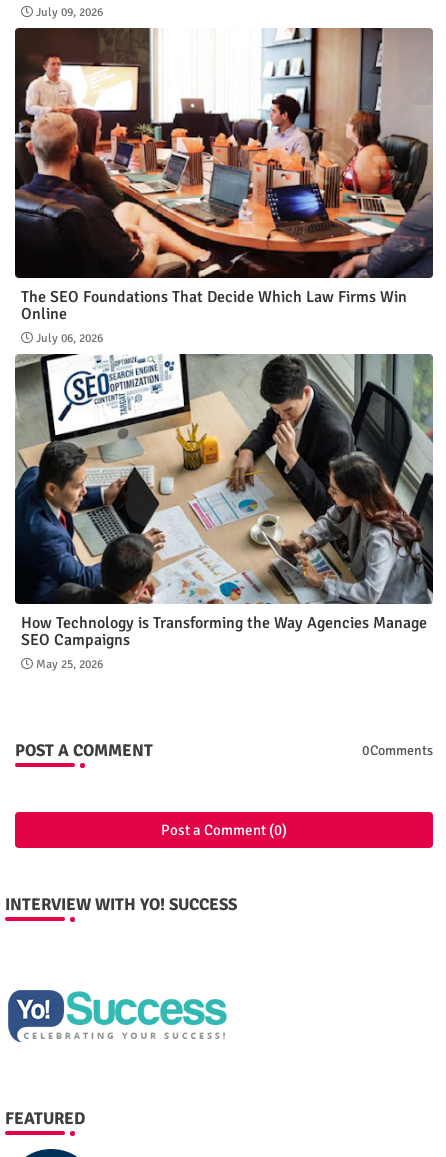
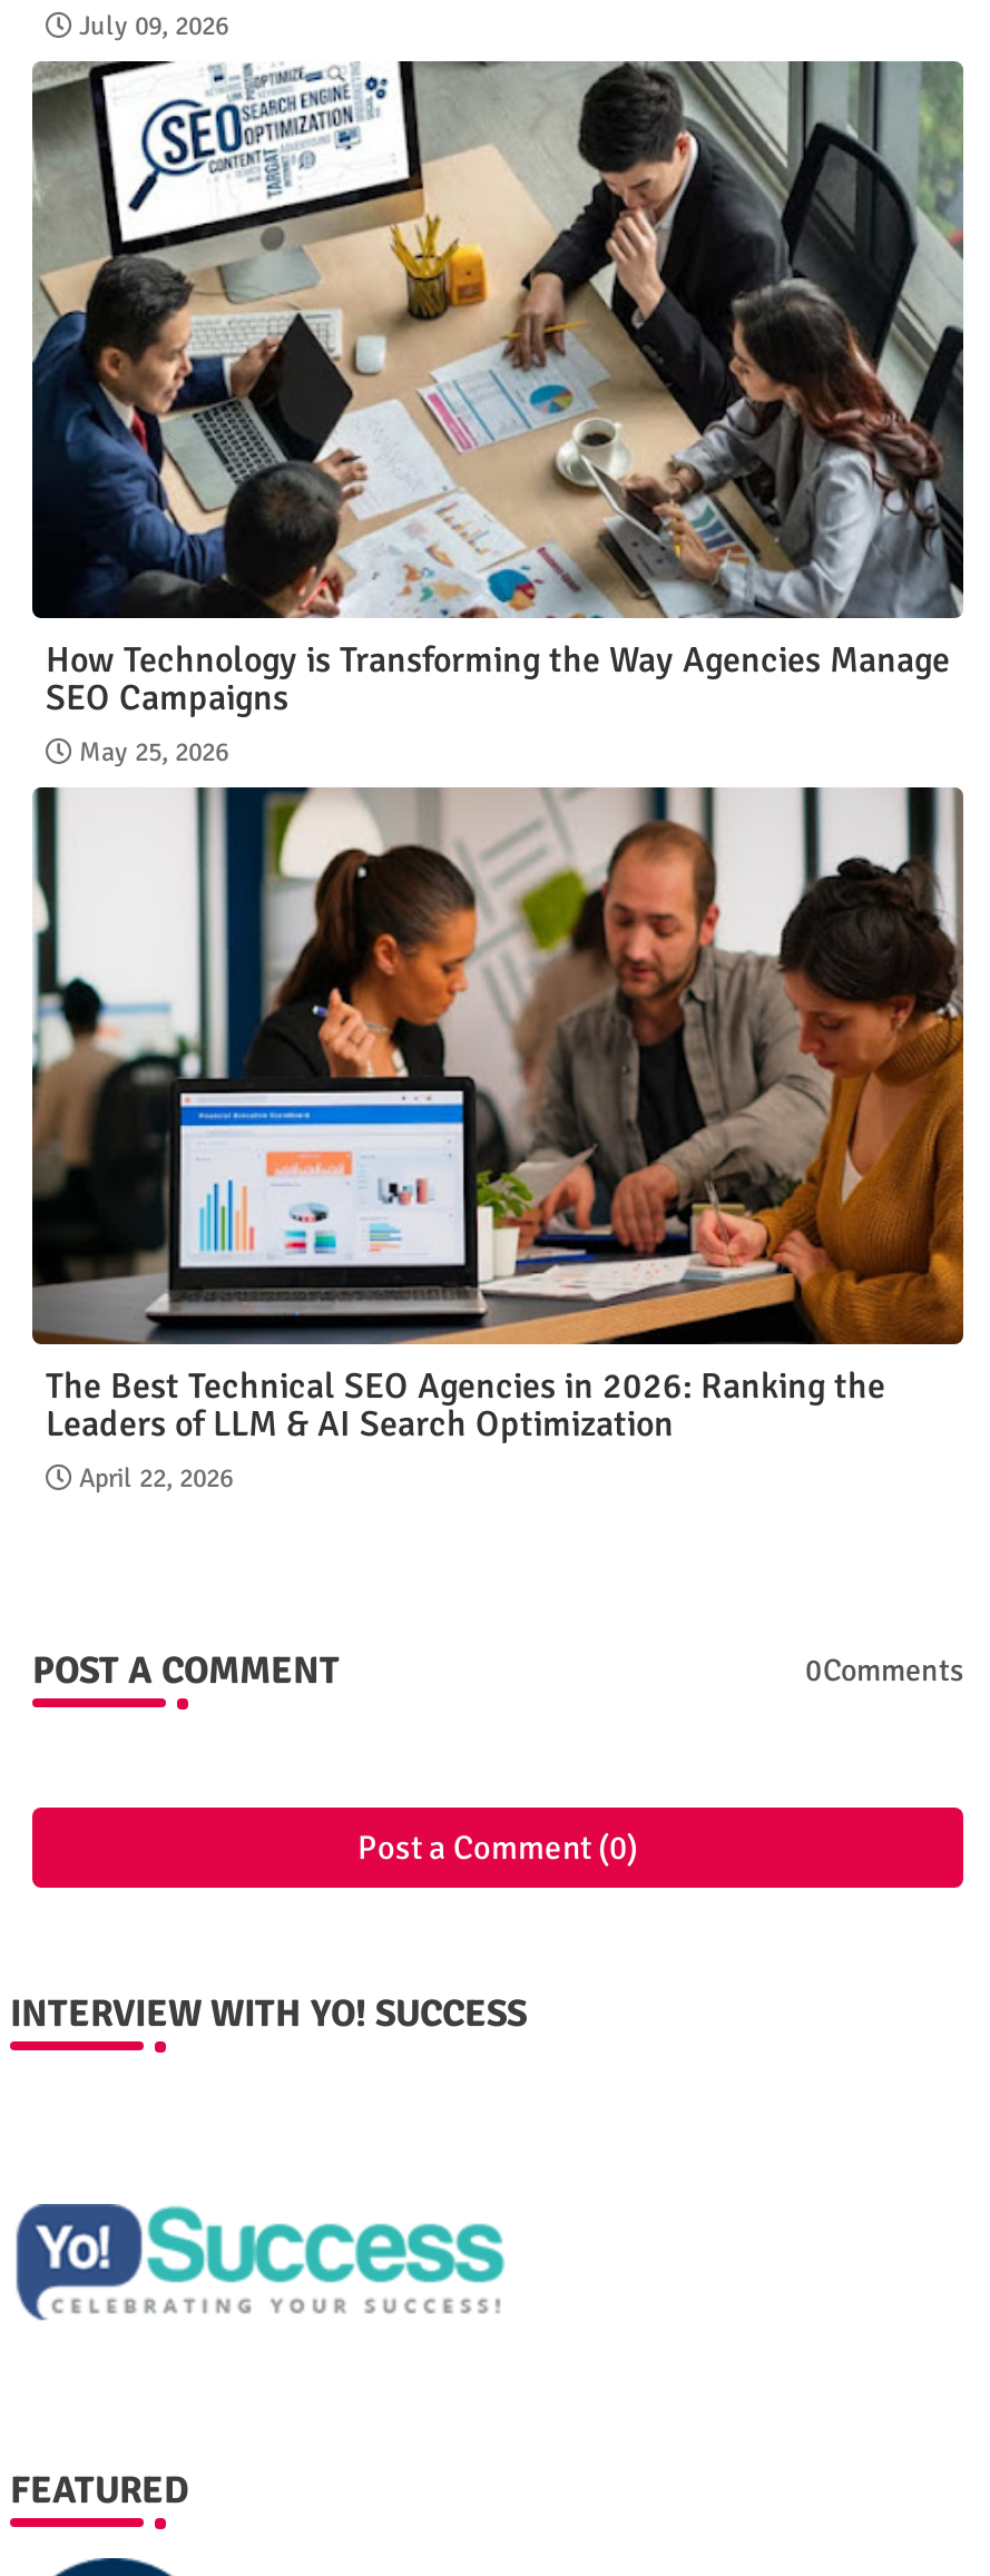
[14,27,433,346] [image] | The SEO Foundations That Decide Which Law Firms Win | Online | July 06, 2026 -> none
moved [14,352,434,672] -> [30,57,966,769]: [image] | How Technology is Transforming the Way Agencies Manage | SEO Campaigns | May 25, 2026
none -> [30,785,966,1495] [image] | The Best Technical SEO Agencies in 2026: Ranking the | Leaders of LLM & AI Search Optimization | April 22, 2026

